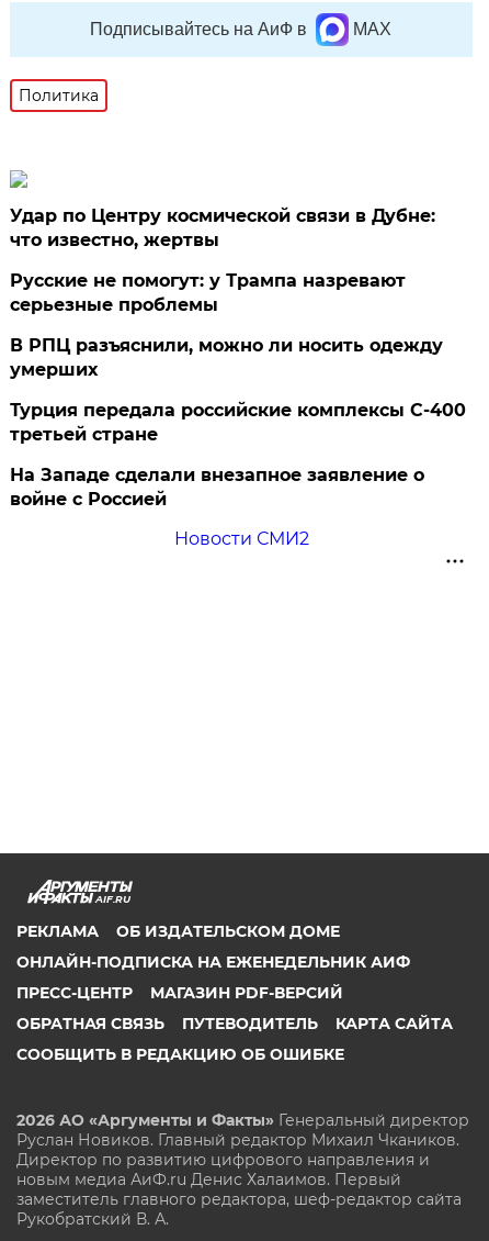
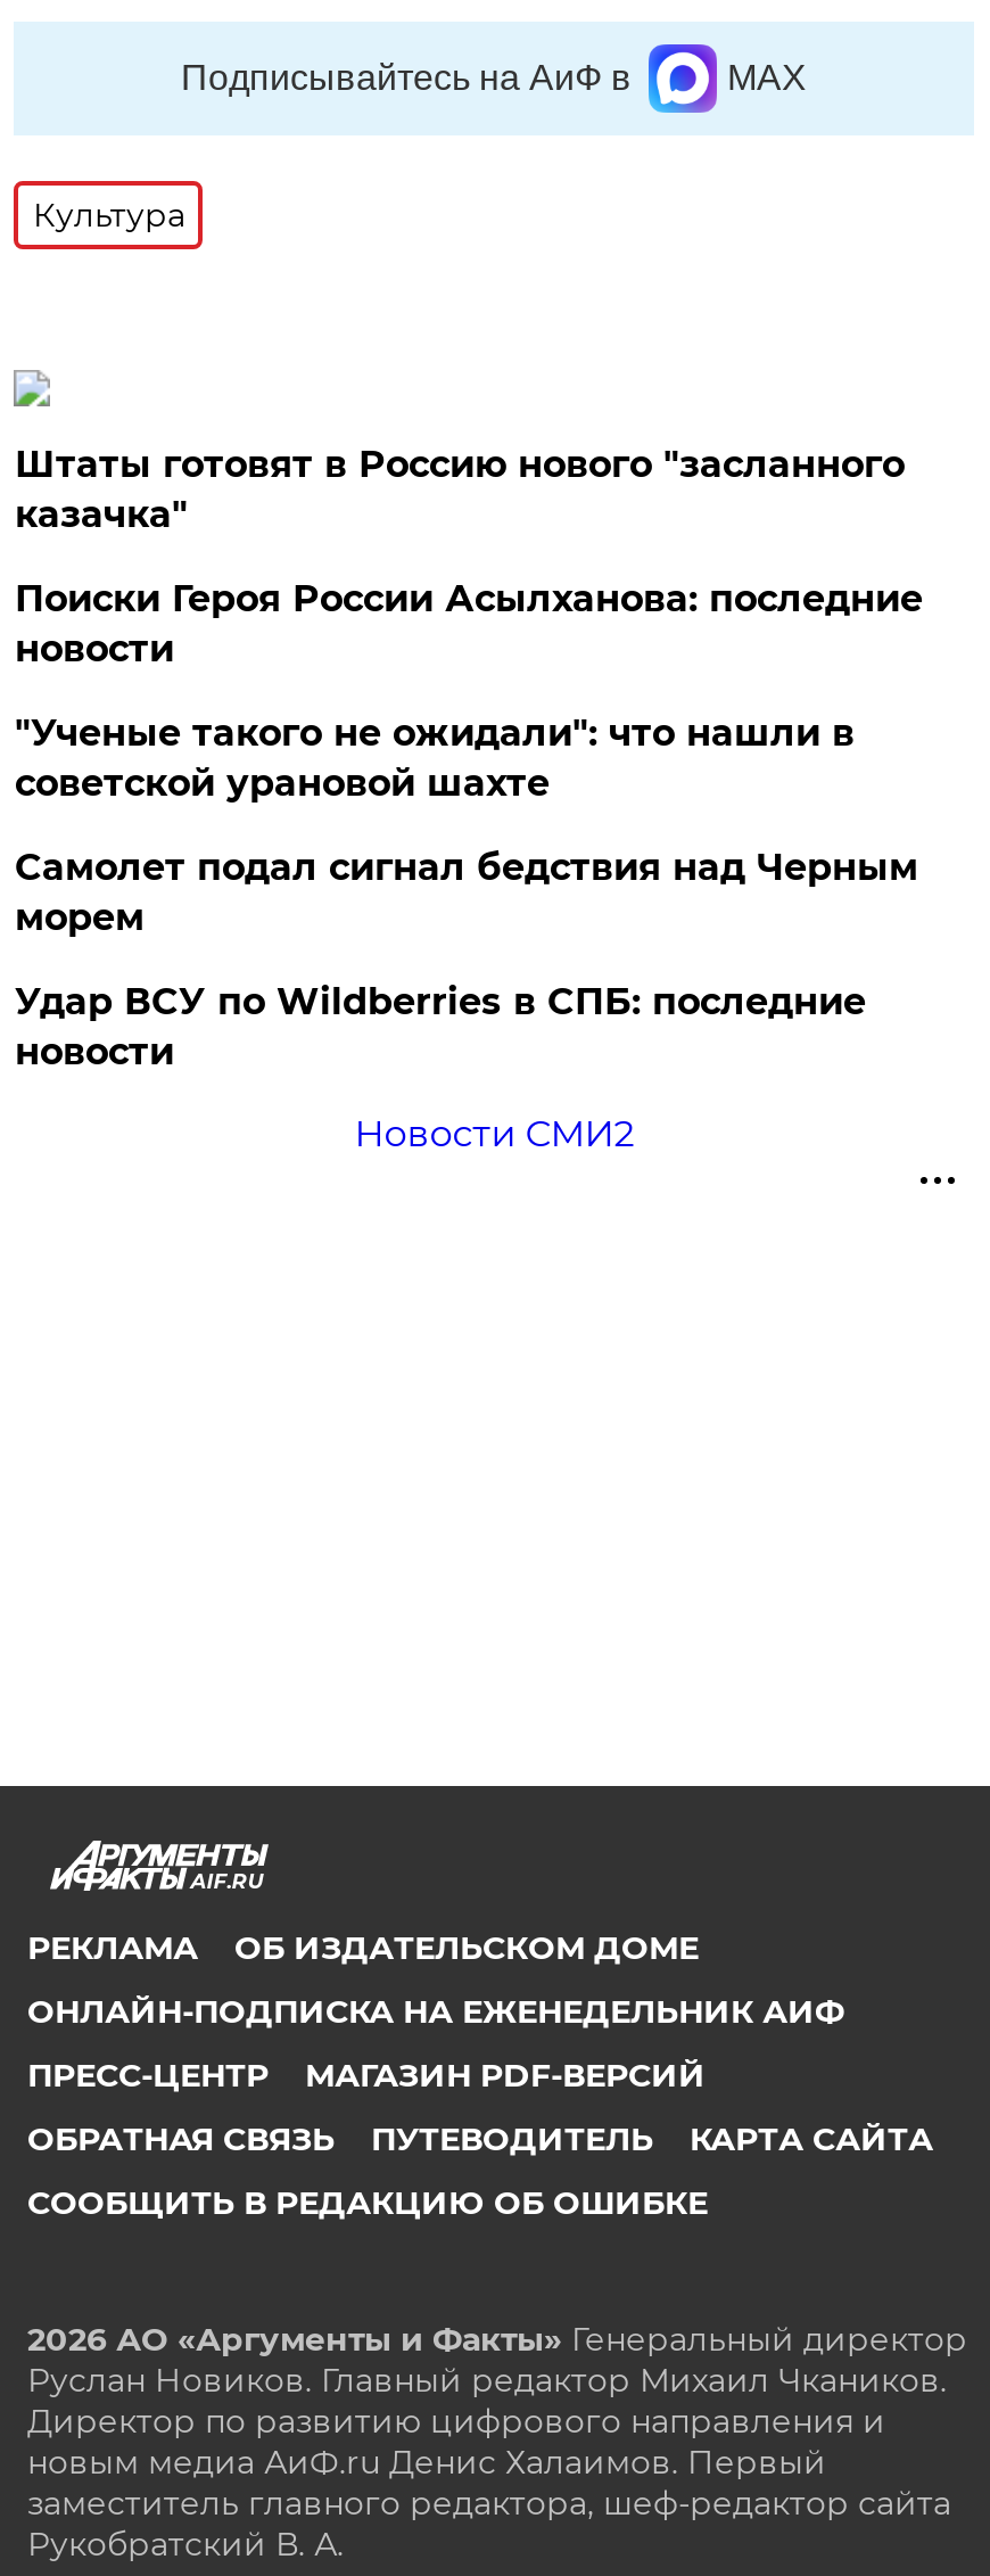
[19,86,99,105] Политика -> [33,194,185,235] Культура
[10,205,436,250] Удар по Центру космической связи в Дубне: | что известно, жертвы -> [15,443,904,536] Штаты готовят в Россию нового "засланного | казачка"
[10,270,406,315] Русские не помогут: у Трампа назревают | серьезные проблемы -> [15,577,923,670] Поиски Героя России Асылханова: последние | новости
[10,335,443,380] В РПЦ разъяснили, можно ли носить одежду | умерших -> [15,711,854,805] "Ученые такого не ожидали": что нашли в | советской урановой шахте
[10,400,466,445] Турция передала российские комплексы С-400 | третьей стране -> [15,846,918,939] Самолет подал сигнал бедствия над Черным | морем
[10,464,425,509] На Западе сделали внезапное заявление о | войне с Россией -> [15,980,866,1073] Удар ВСУ по Wildberries в СПБ: последние | новости

